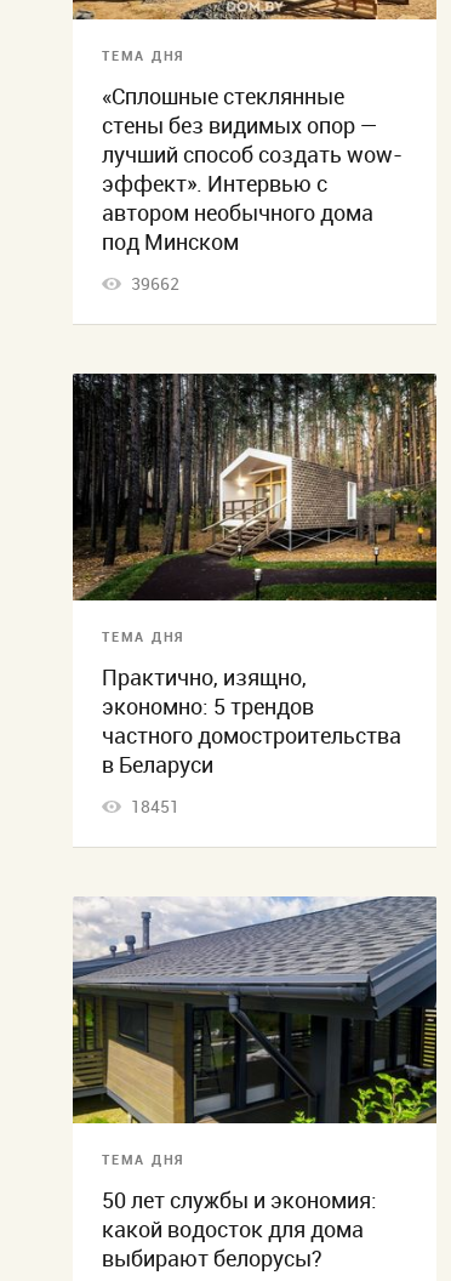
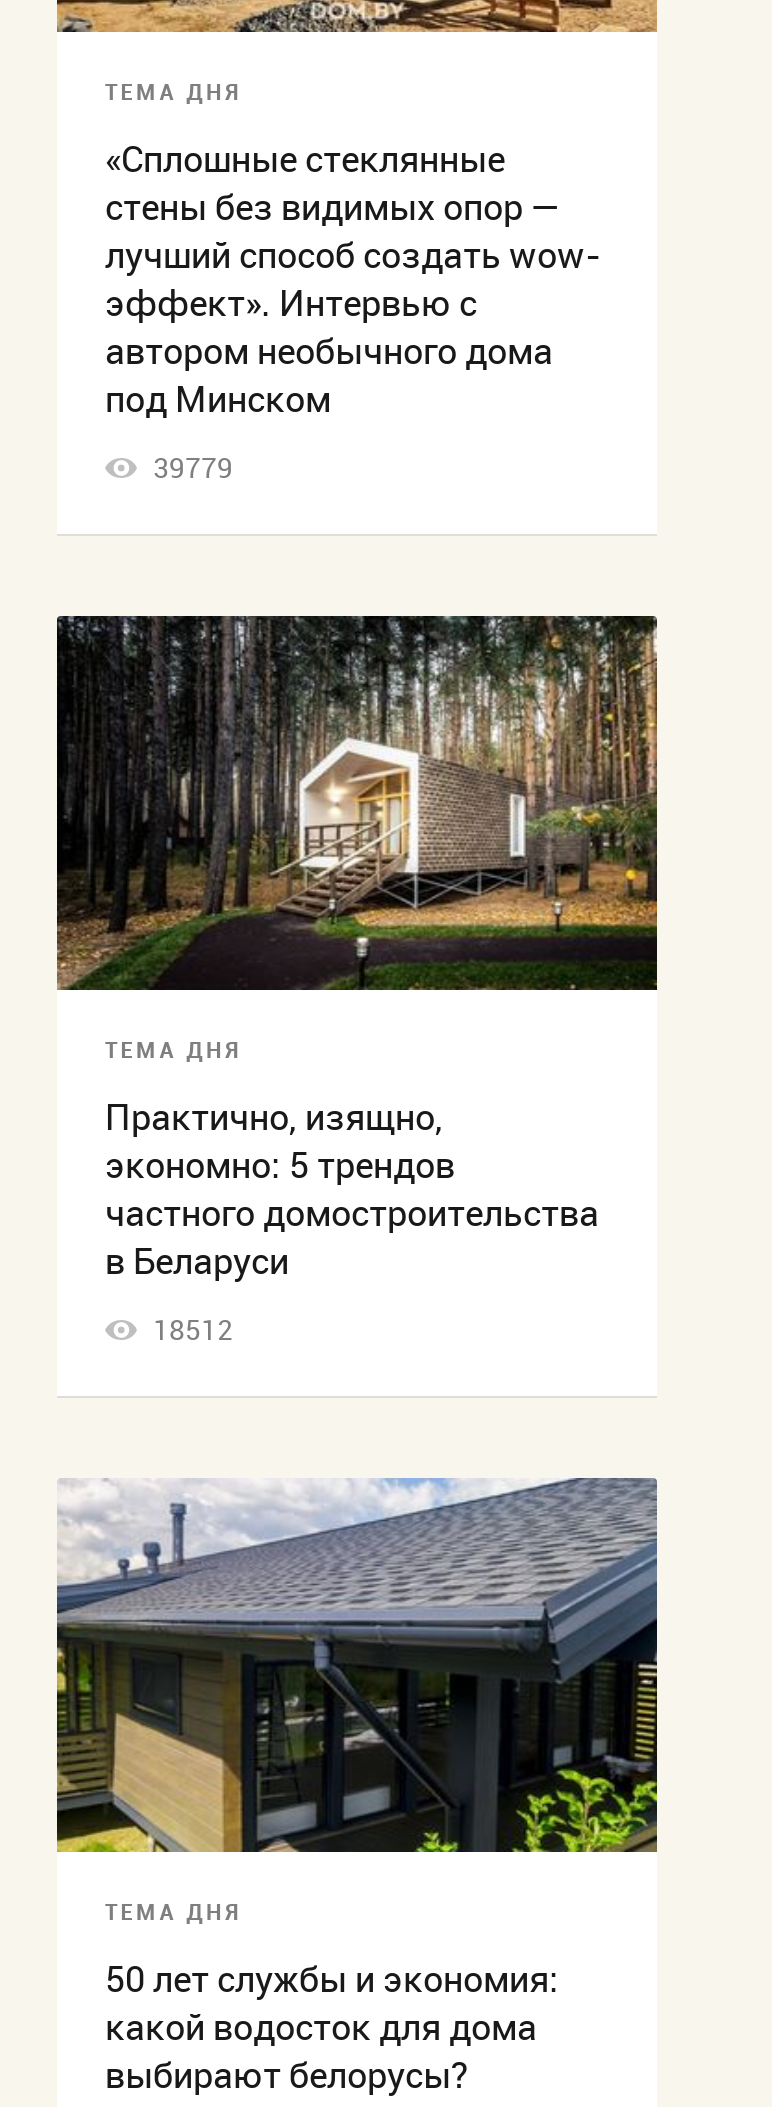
[131,274,179,294] 39662 -> [153,452,233,484] 39779
[131,797,179,816] 18451 -> [153,1314,233,1346] 18512

